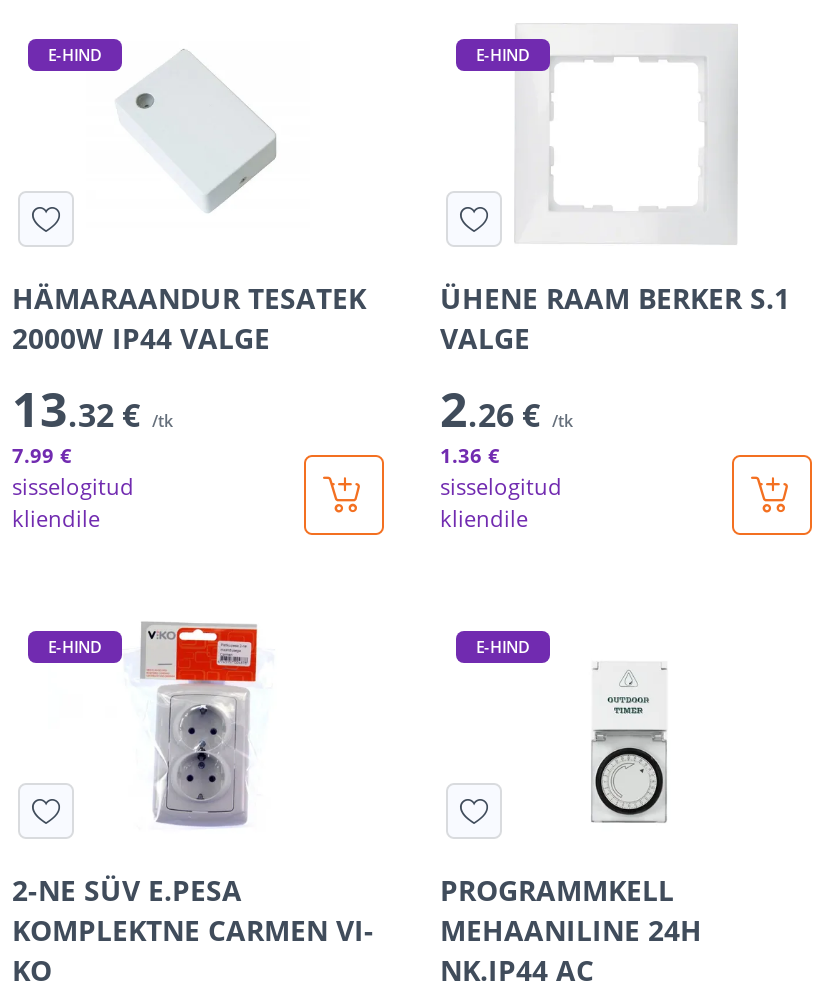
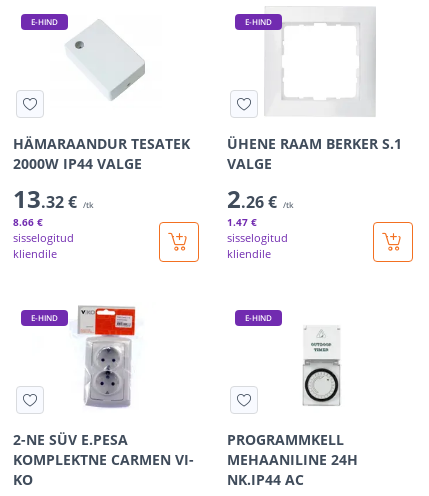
[12,441,72,469] 7.99 € -> [13,215,43,229] 8.66 €
[440,441,500,469] 1.36 € -> [227,215,257,229] 1.47 €

